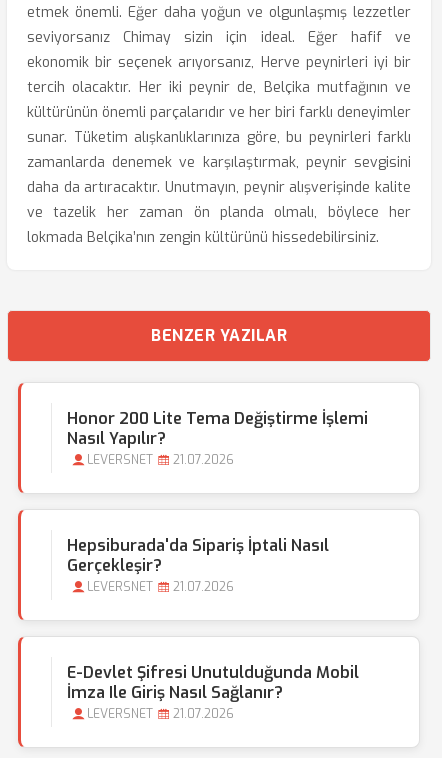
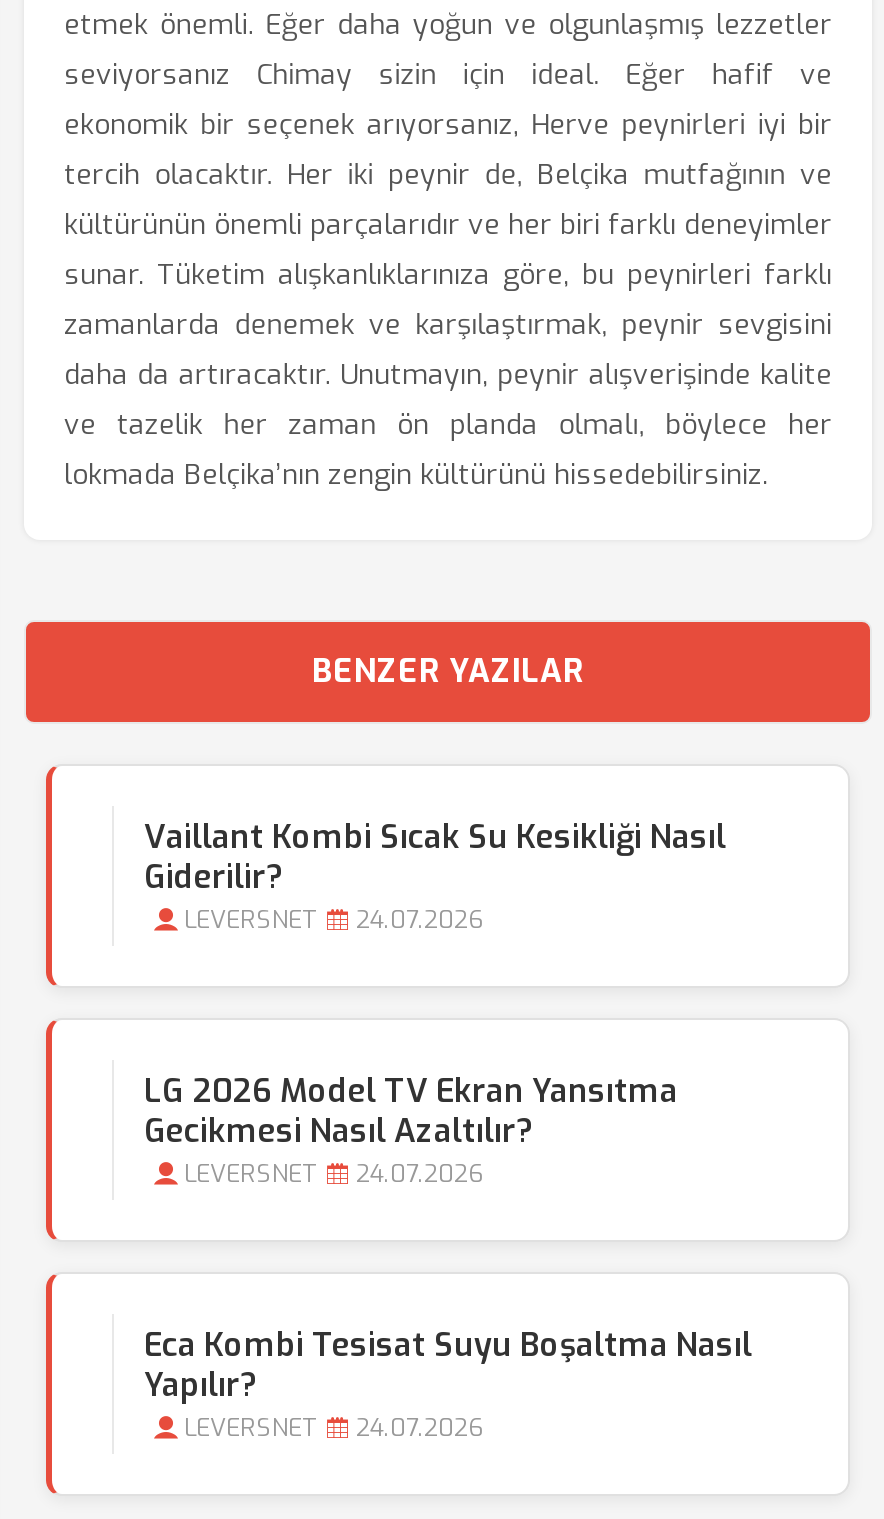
[67,408,368,449] Honor 200 Lite Tema Değiştirme İşlemi | Nasıl Yapılır? -> [144,816,726,898] Vaillant Kombi Sıcak Su Kesikliği Nasıl | Giderilir?
[87,452,234,468] LEVERSNET 21.07.2026 -> [184,904,484,936] LEVERSNET 24.07.2026
[67,535,329,576] Hepsiburada'da Sipariş İptali Nasıl | Gerçekleşir? -> [144,1070,678,1152] LG 2026 Model TV Ekran Yansıtma | Gecikmesi Nasıl Azaltılır?
[87,579,234,595] LEVERSNET 21.07.2026 -> [184,1158,484,1190] LEVERSNET 24.07.2026
[67,662,359,703] E-Devlet Şifresi Unutulduğunda Mobil | İmza Ile Giriş Nasıl Sağlanır? -> [144,1324,752,1406] Eca Kombi Tesisat Suyu Boşaltma Nasıl | Yapılır?
[87,706,234,722] LEVERSNET 21.07.2026 -> [184,1412,484,1444] LEVERSNET 24.07.2026

